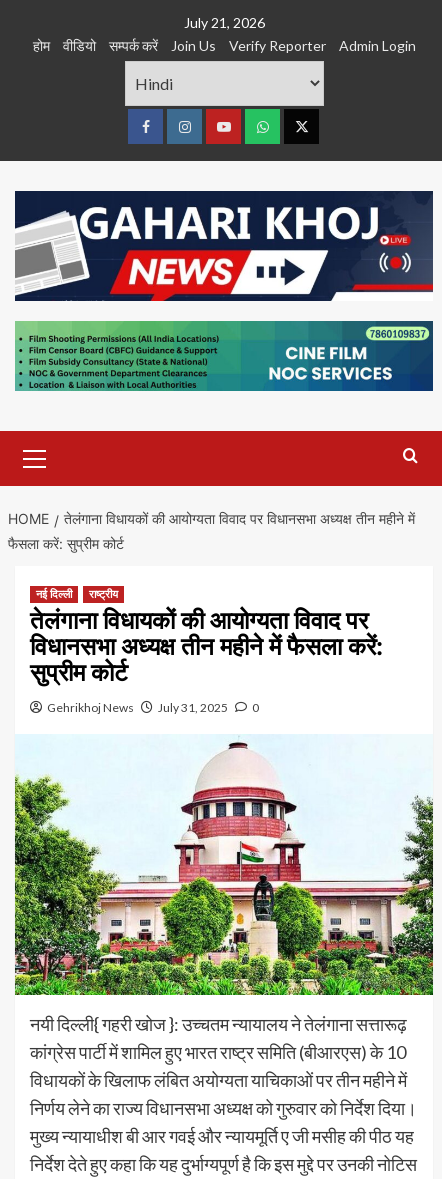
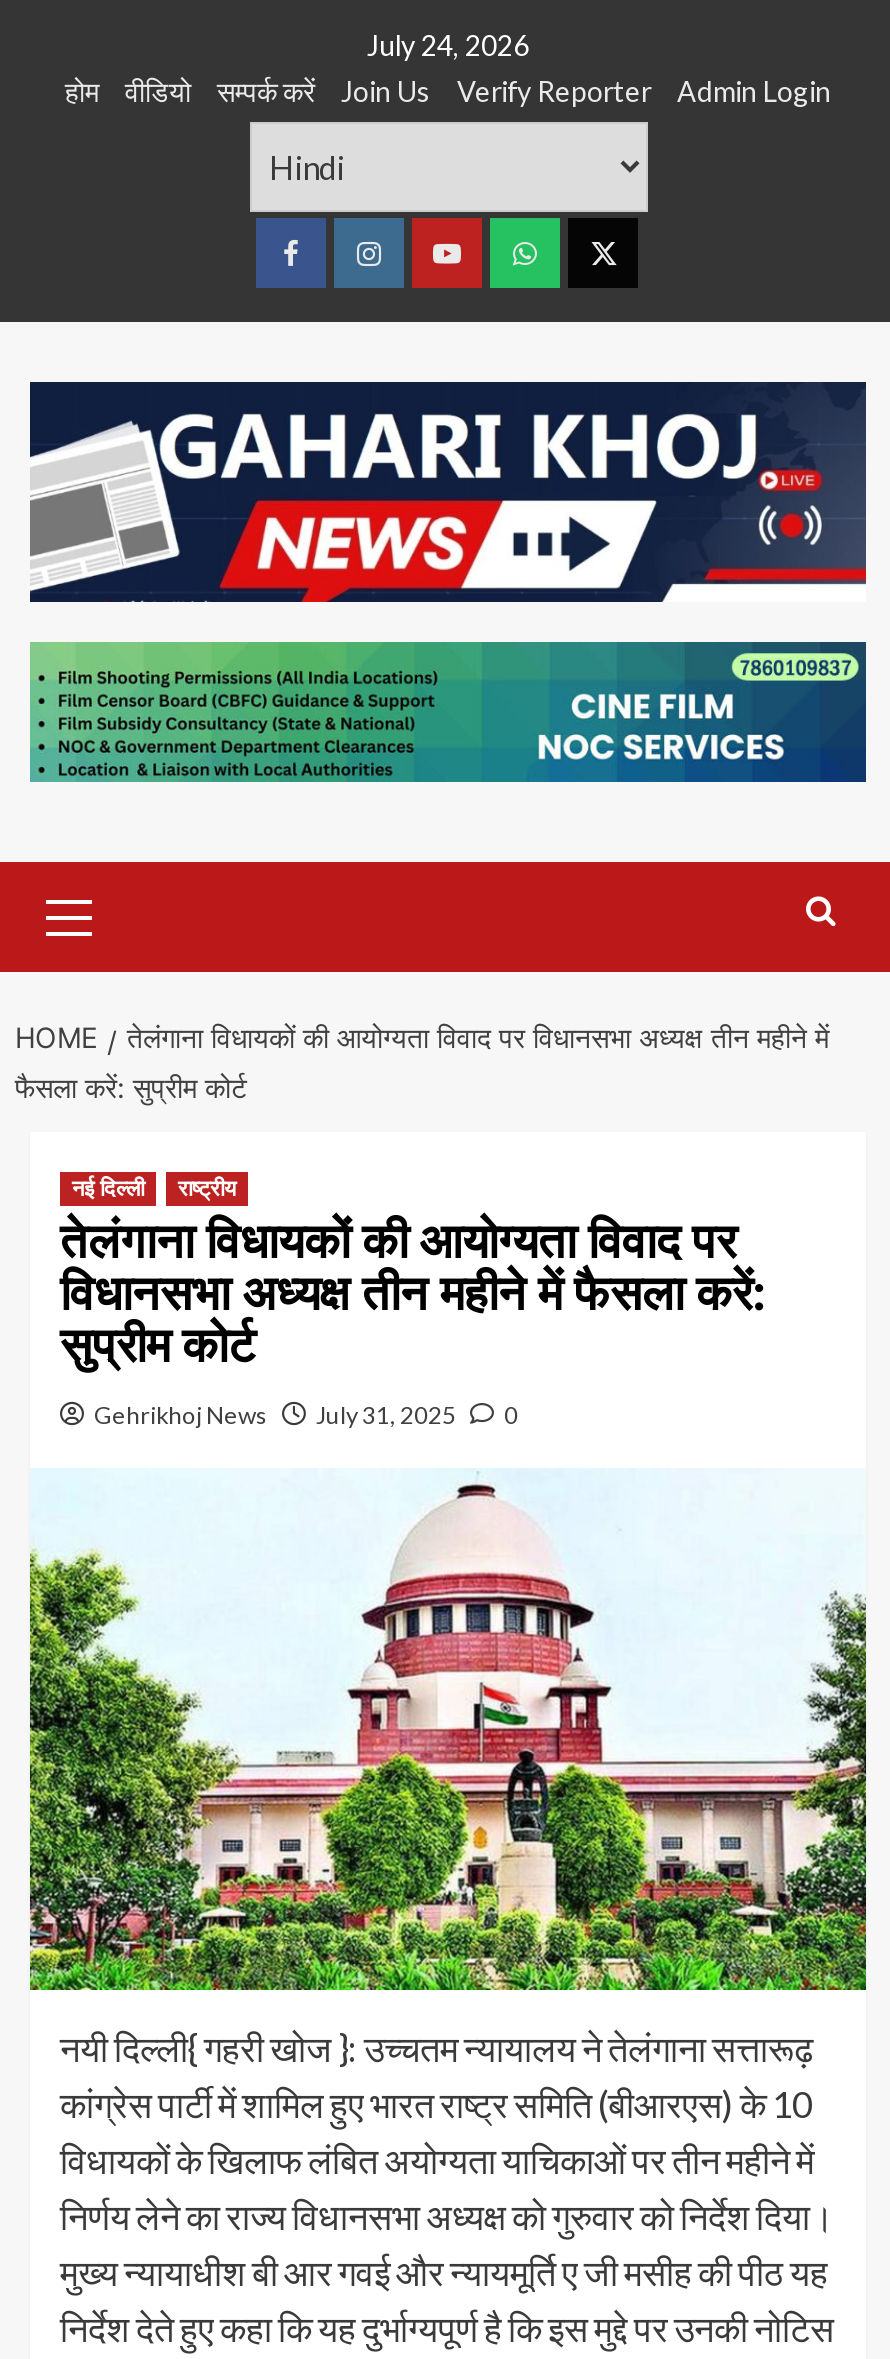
[183,14,264,31] July 21, 2026 -> [367,28,529,62] July 24, 2026

